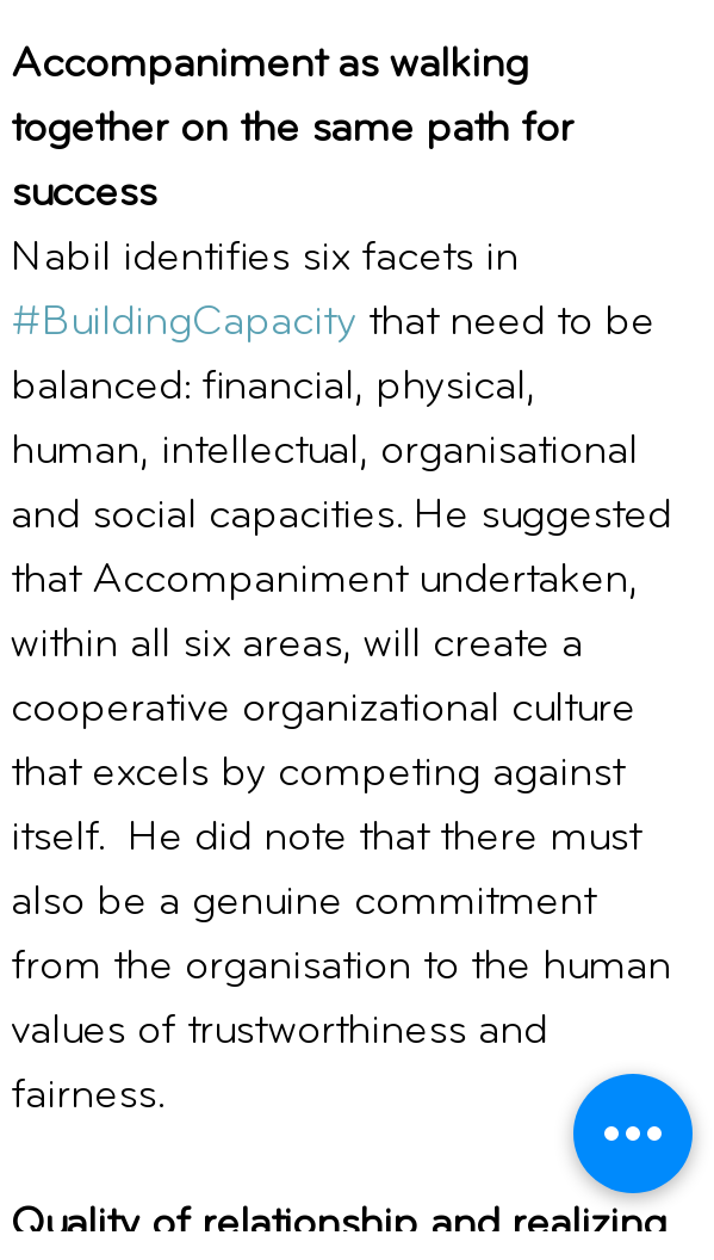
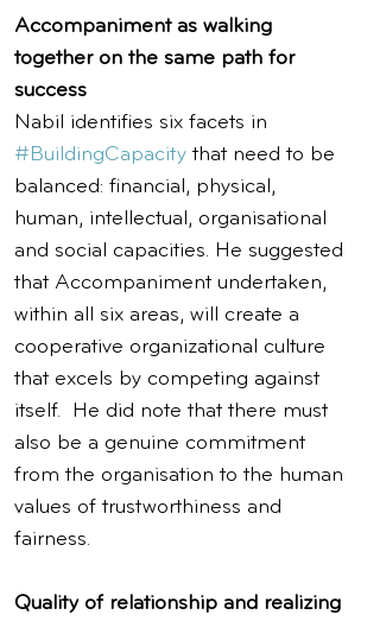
[569,1069,697,1198] [image] -> none

